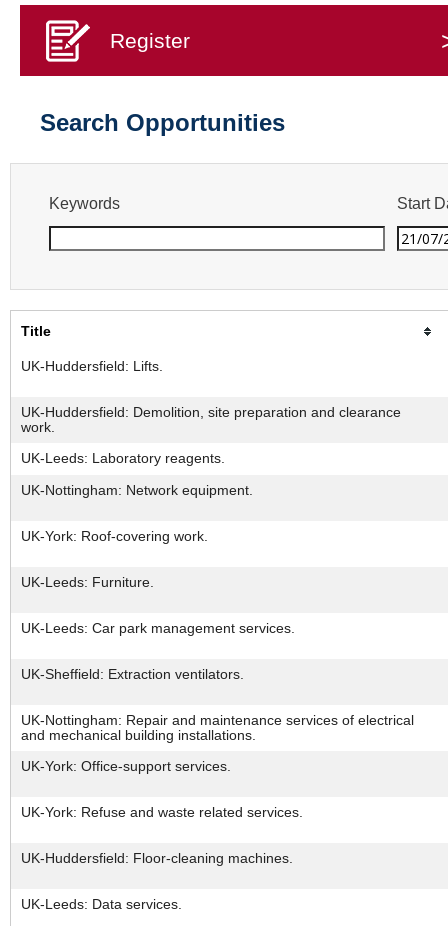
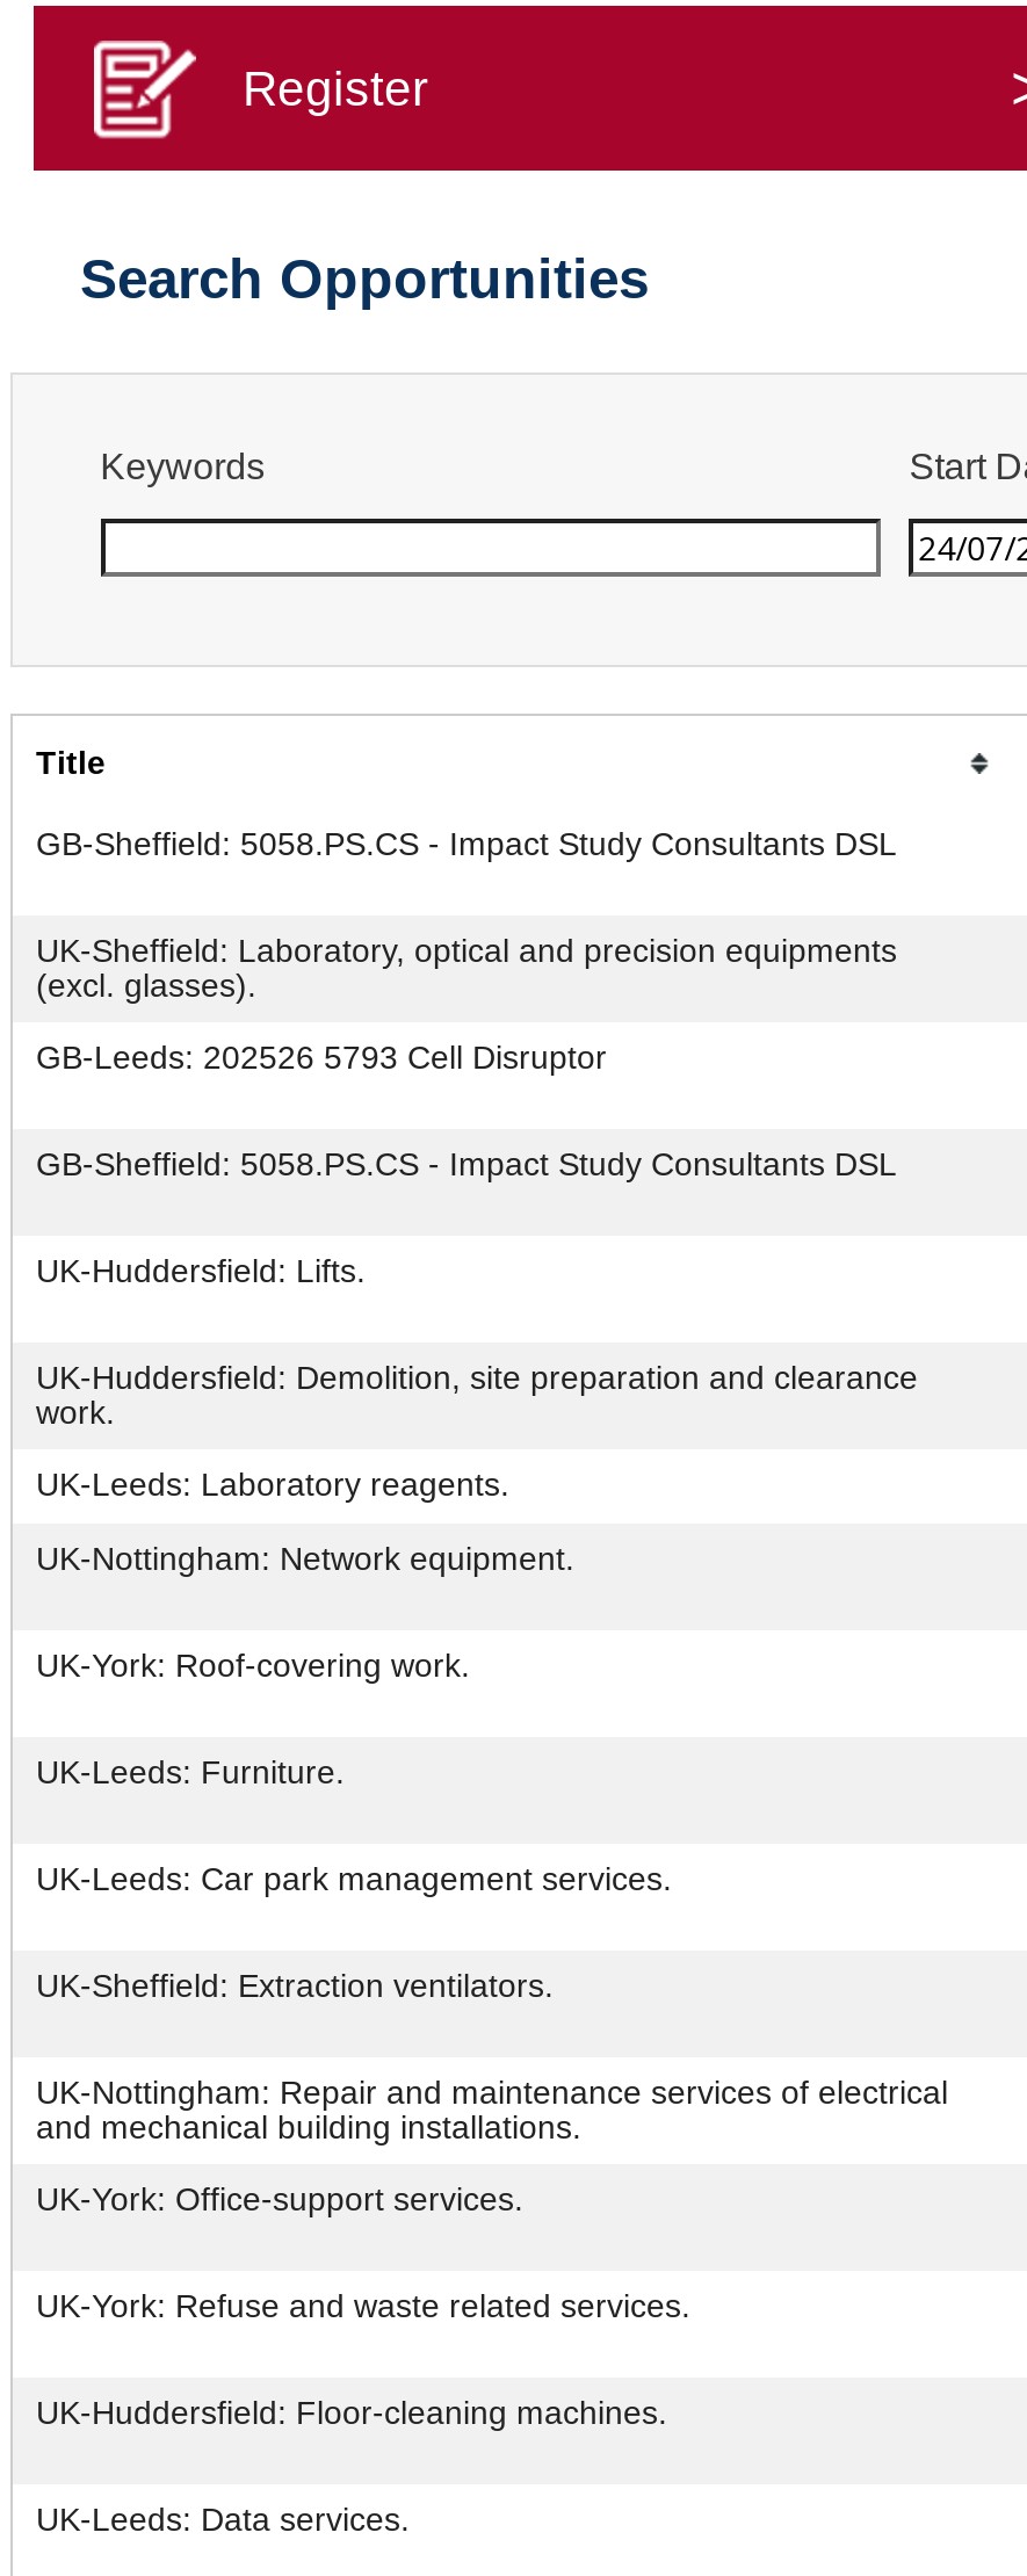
none -> [36,825,897,1182] GB-Sheffield: 5058.PS.CS - Impact Study Consultants DSL | UK-Sheffield: Laboratory, optical and precision equipments | (excl. glasses). | GB-Leeds: 202526 5793 Cell Disruptor | GB-Sheffield: 5058.PS.CS - Impact Study Consultants DSL

